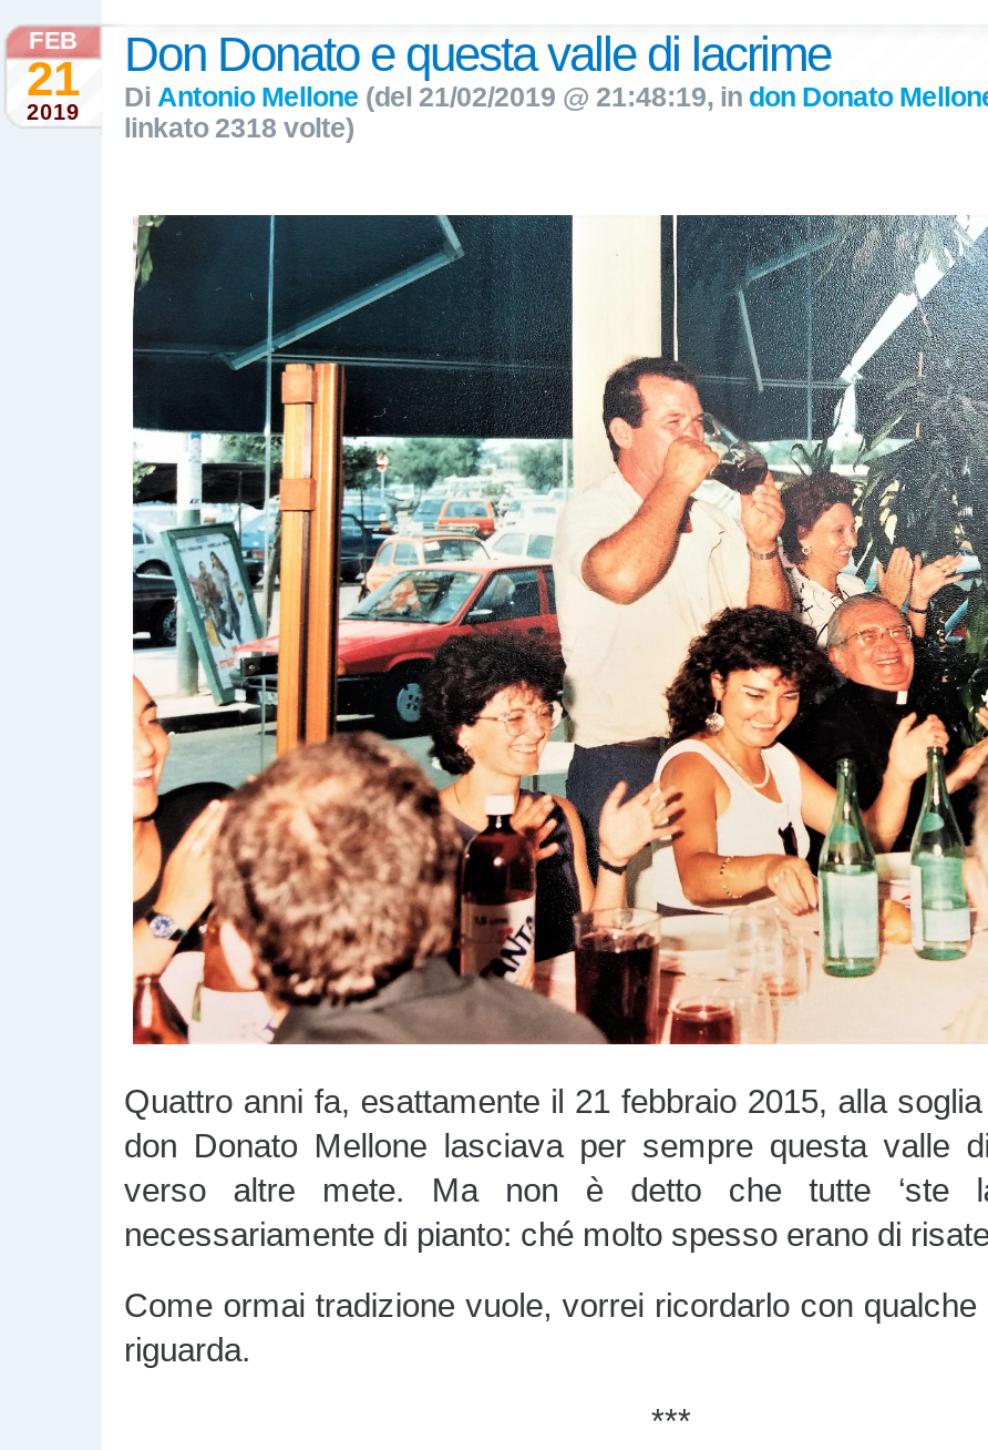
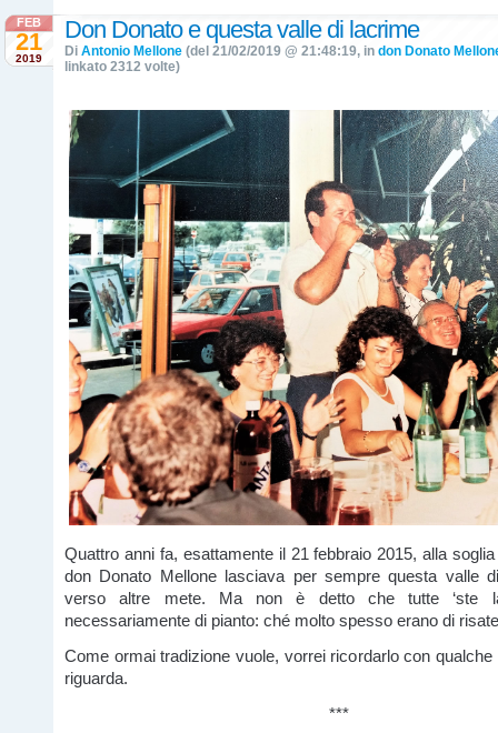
[124,113,354,144] linkato 2318 volte) -> [64,59,180,74] linkato 2312 volte)

